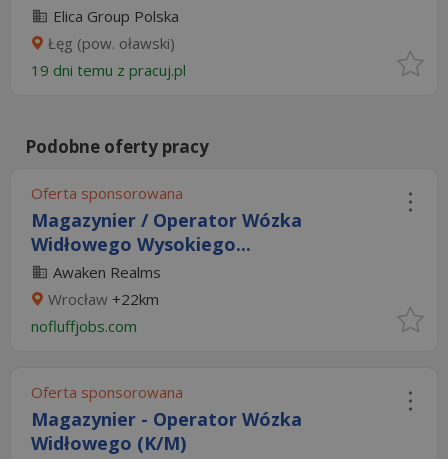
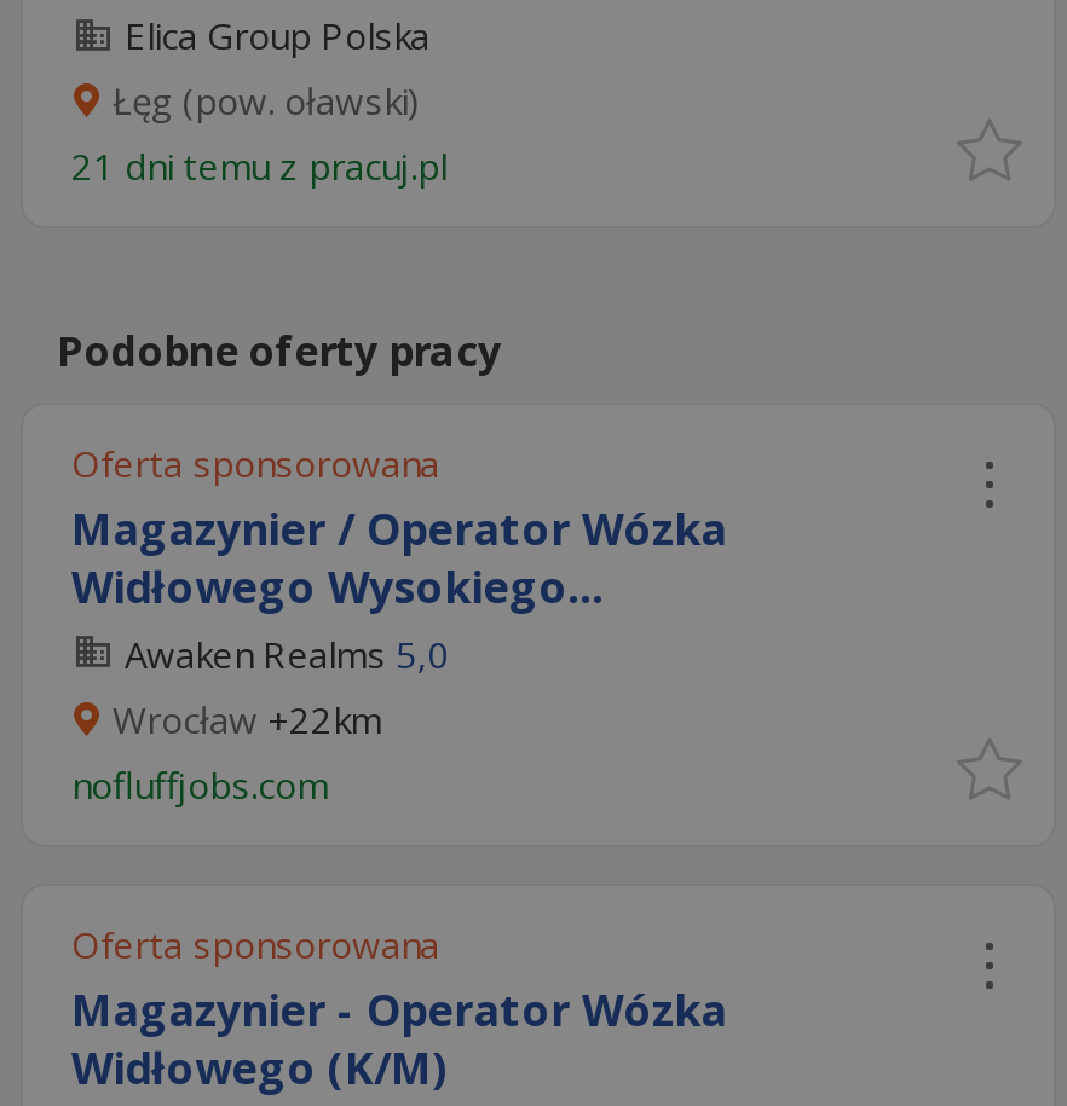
[31,60,190,80] 19 dni temu z pracuj.pl -> [71,141,456,190] 21 dni temu z pracuj.pl
[53,262,161,282] Awaken Realms -> [125,630,449,678] Awaken Realms 5,0

